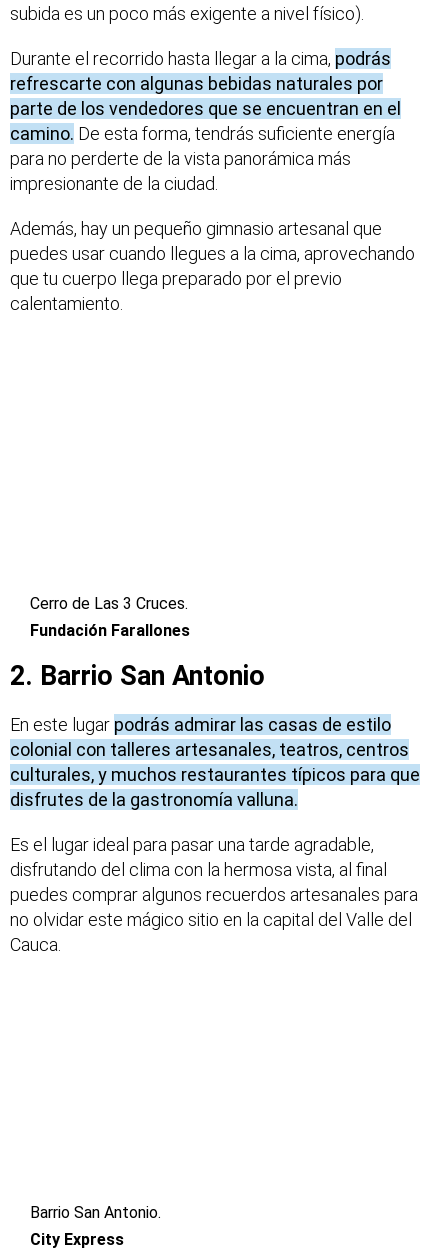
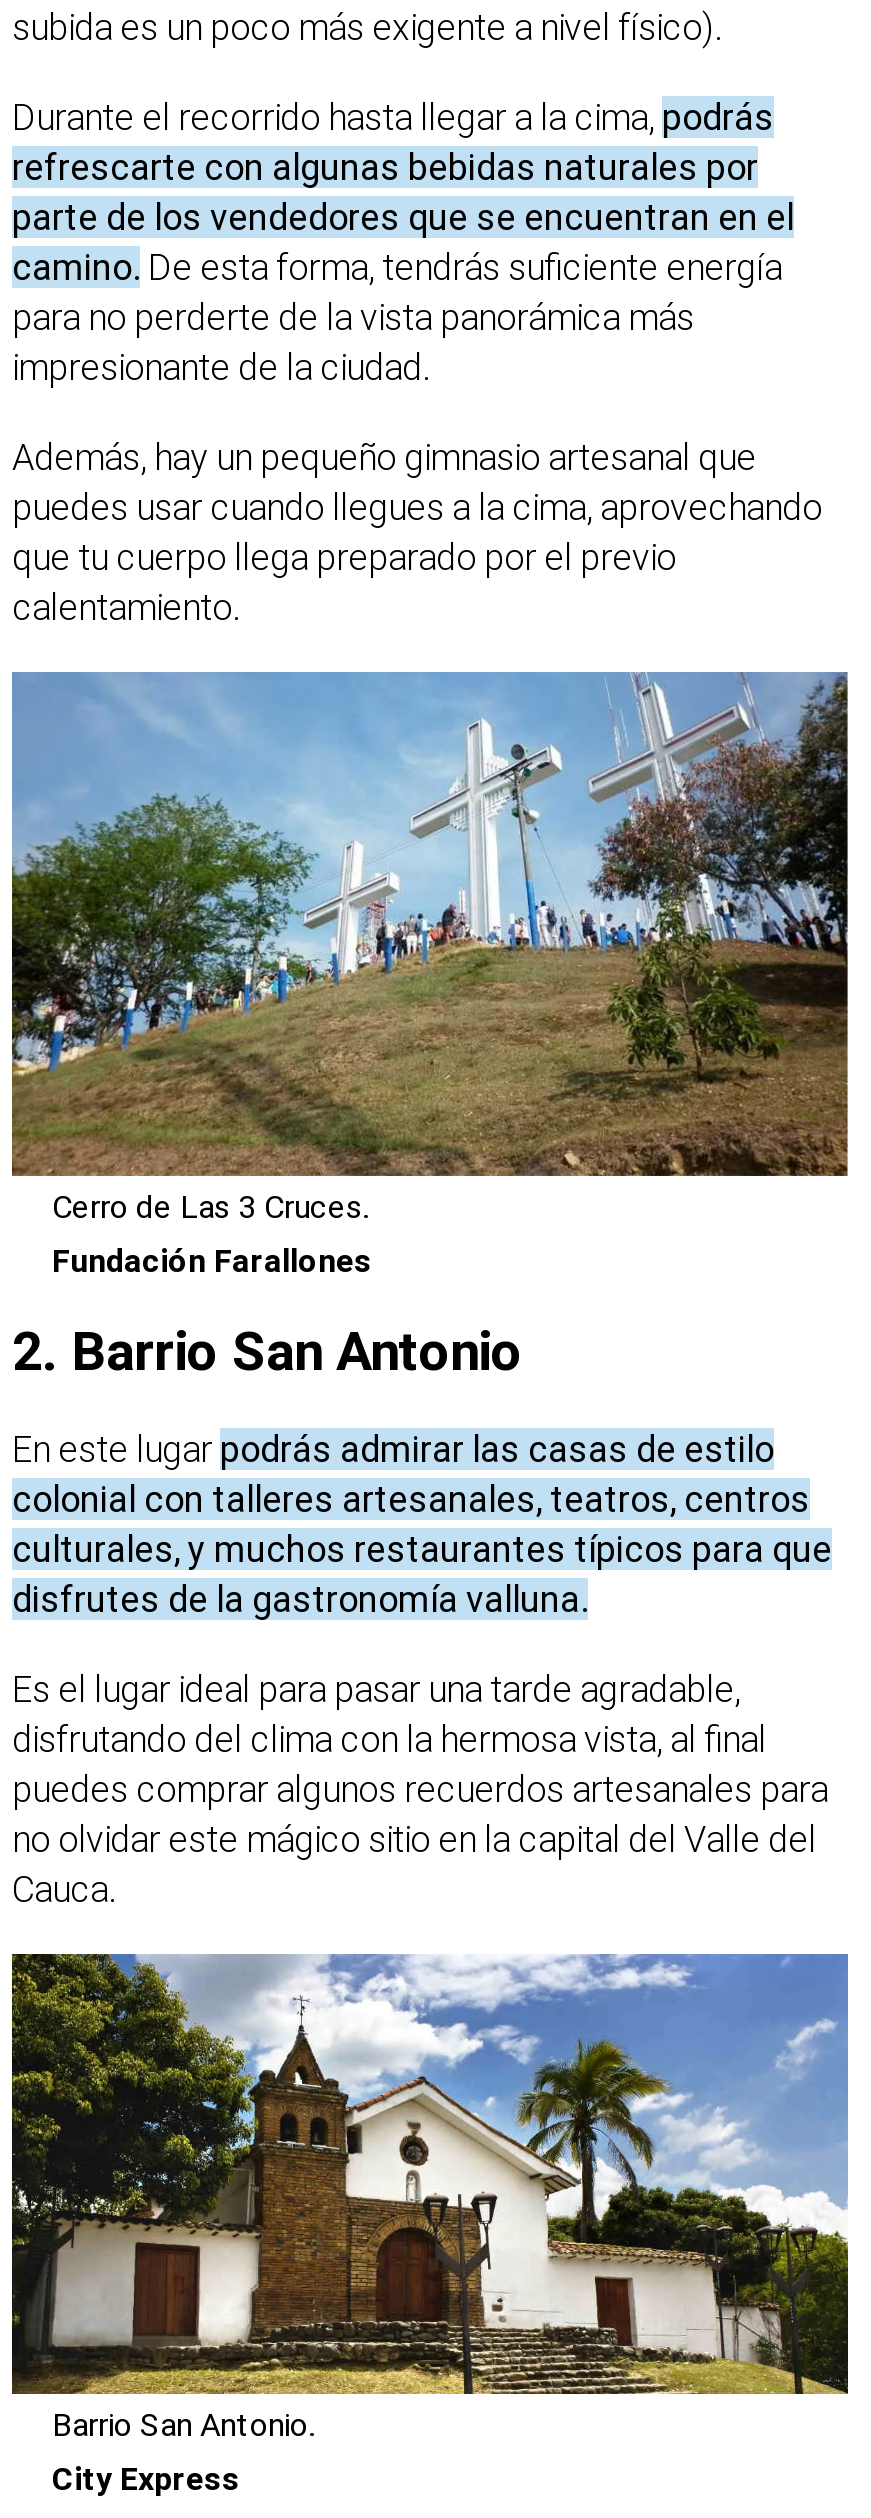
none -> [10,670,850,1178] [image]
none -> [10,1952,850,2396] [image]

